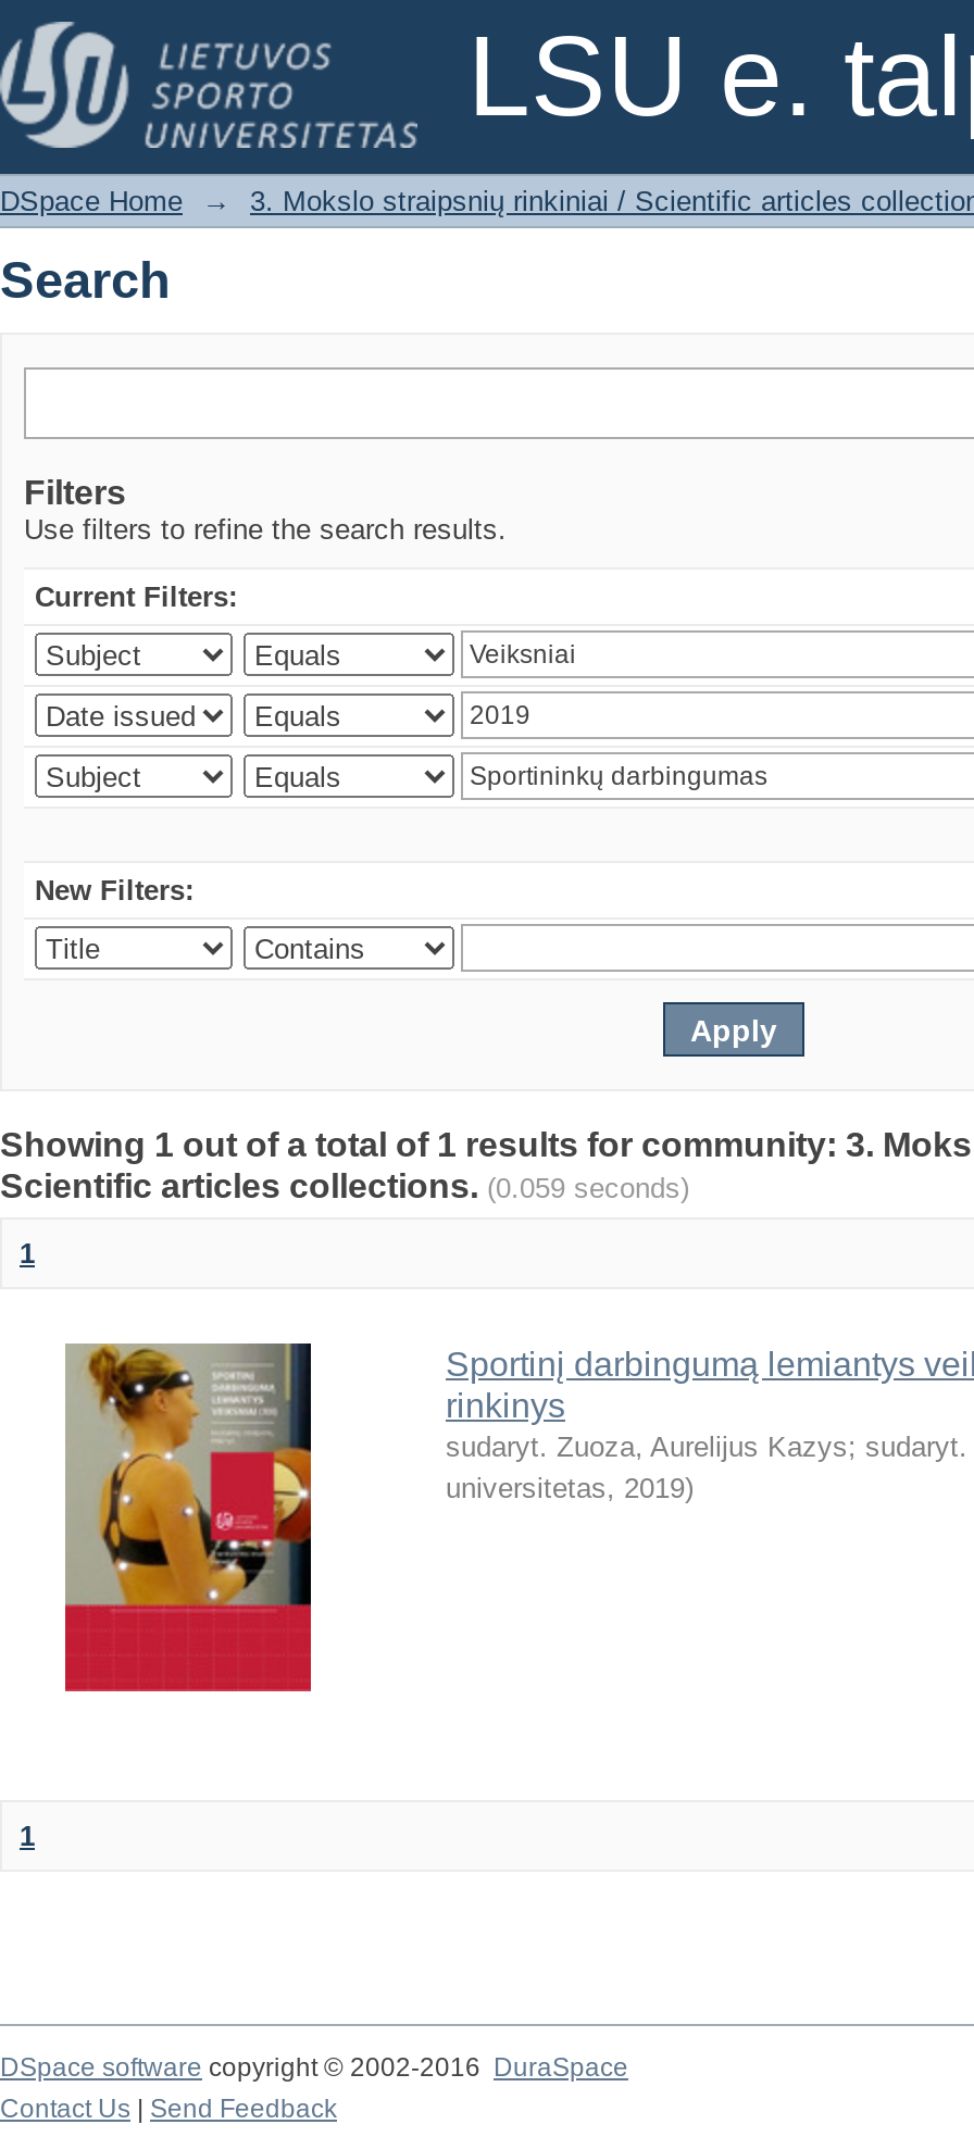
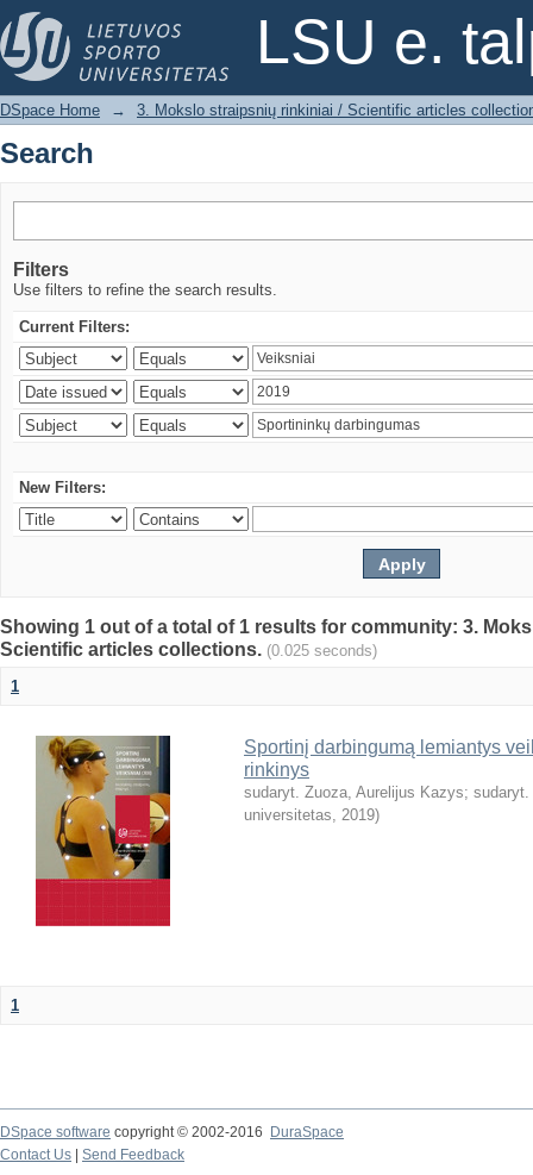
[0,1167,689,1204] Scientific articles collections. (0.059 seconds) -> [0,639,377,660] Scientific articles collections. (0.025 seconds)

